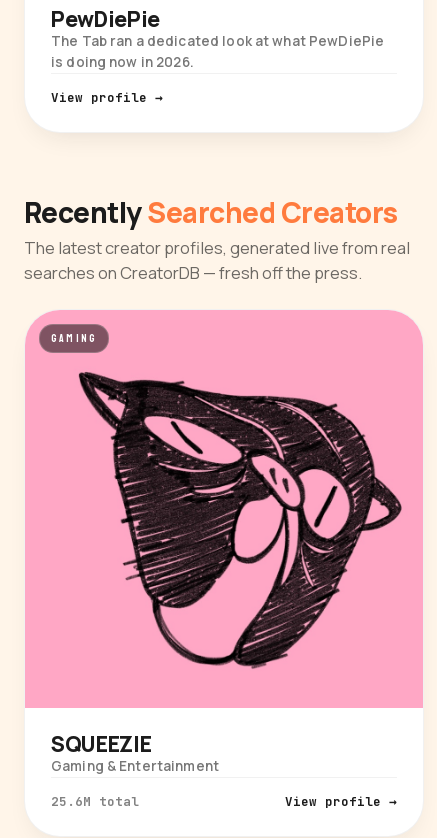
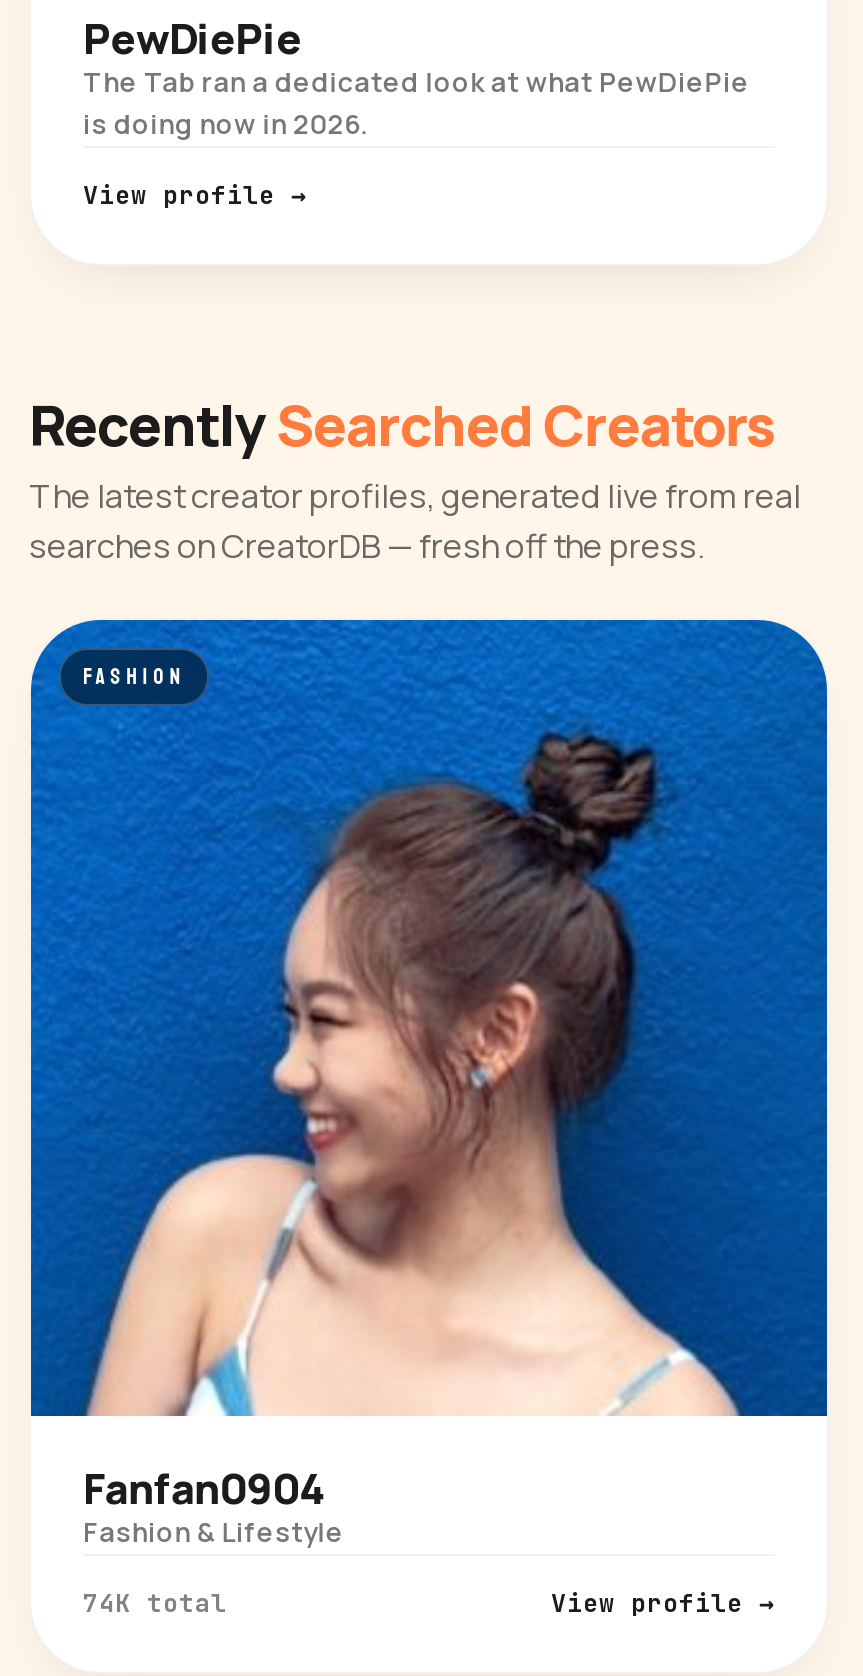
[25,310,423,708] [image] | GAMING -> [29,618,829,1418] [image] | FASHION
[51,730,219,775] SQUEEZIE | Gaming & Entertainment -> [83,1460,344,1550] Fanfan0904 | Fashion & Lifestyle
[51,793,139,810] 25.6M total -> [83,1586,227,1620] 74K total

